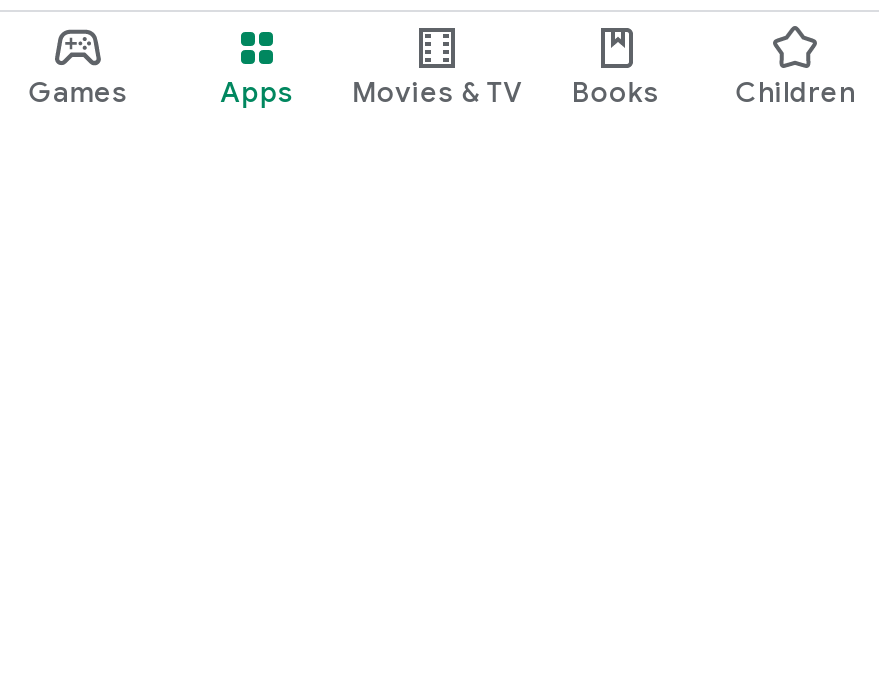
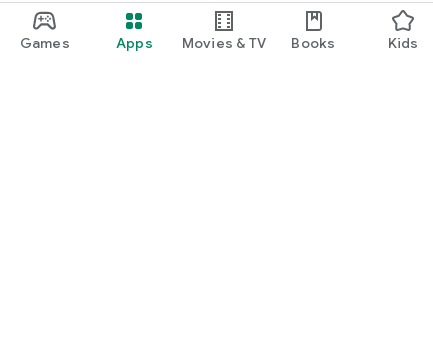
[735,73,855,109] Children -> [388,33,419,51] Kids

